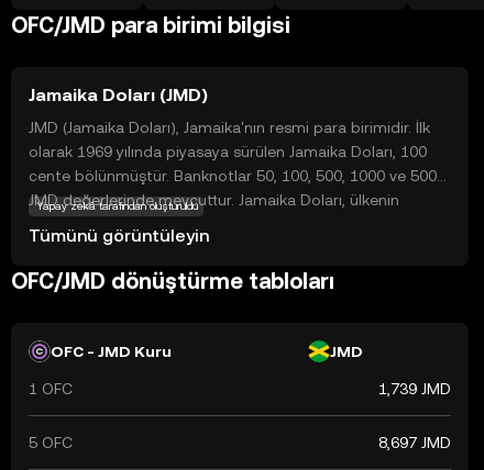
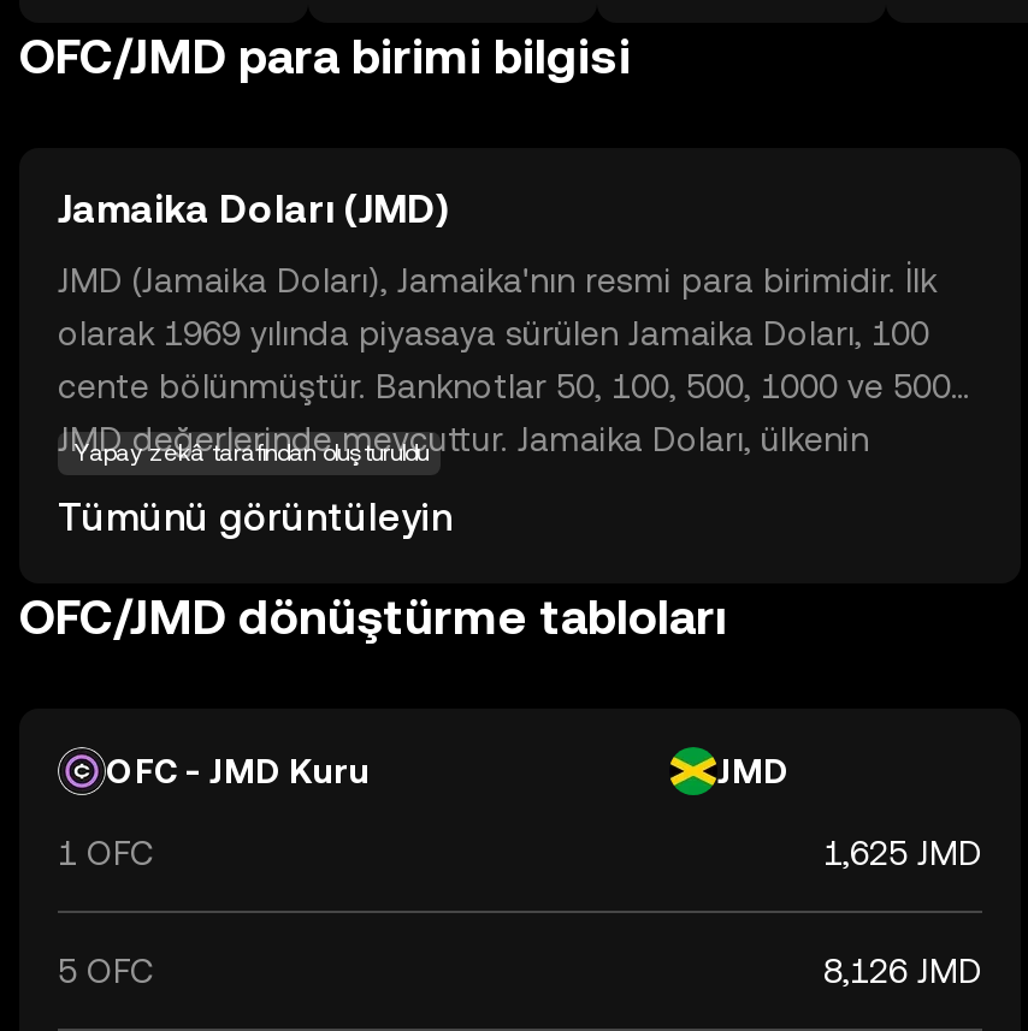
[378,380,451,398] 1,739 JMD -> [823,834,982,872] 1,625 JMD
[378,434,451,451] 8,697 JMD -> [823,952,982,990] 8,126 JMD

